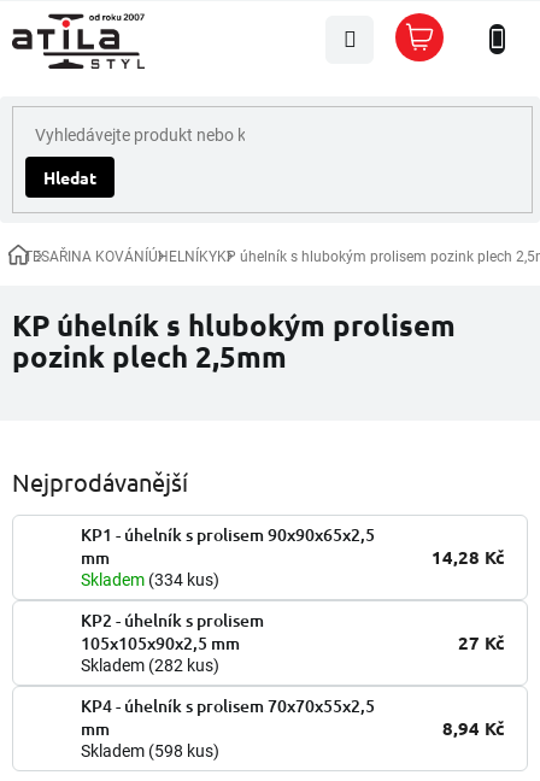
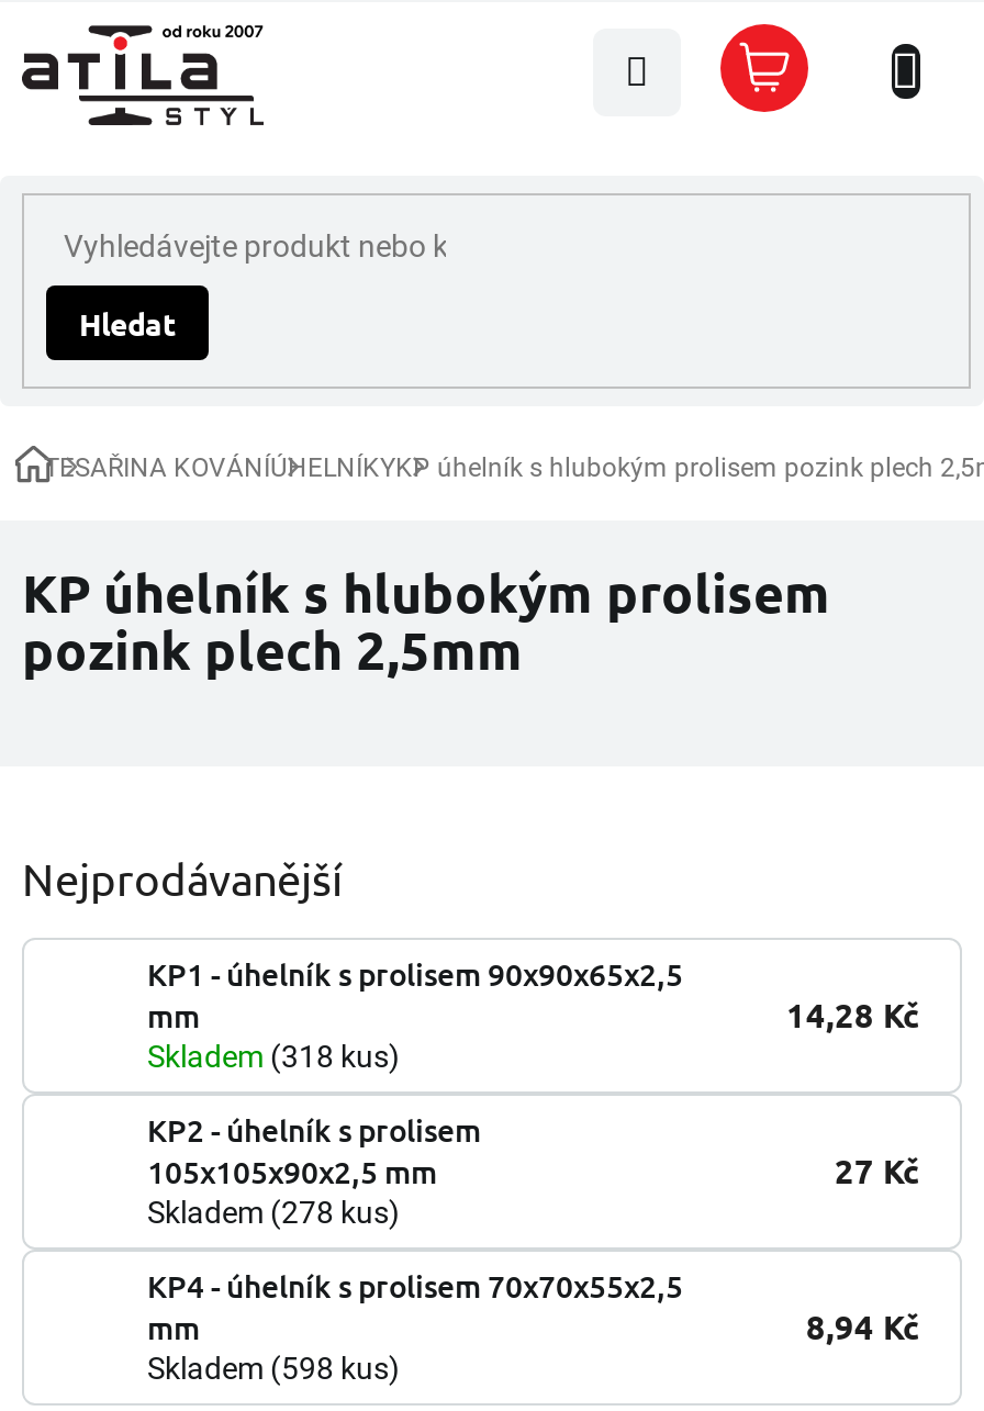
[81,571,219,590] Skladem (334 kus) -> [147,1040,400,1075] Skladem (318 kus)
[81,656,219,676] Skladem (282 kus) -> [147,1196,400,1231] Skladem (278 kus)

